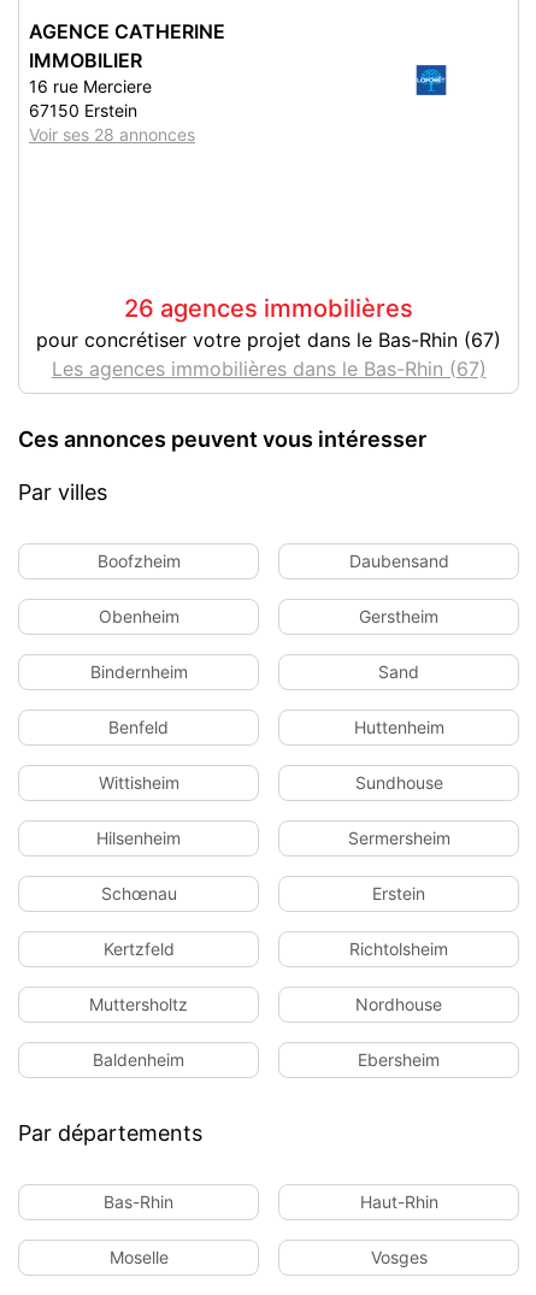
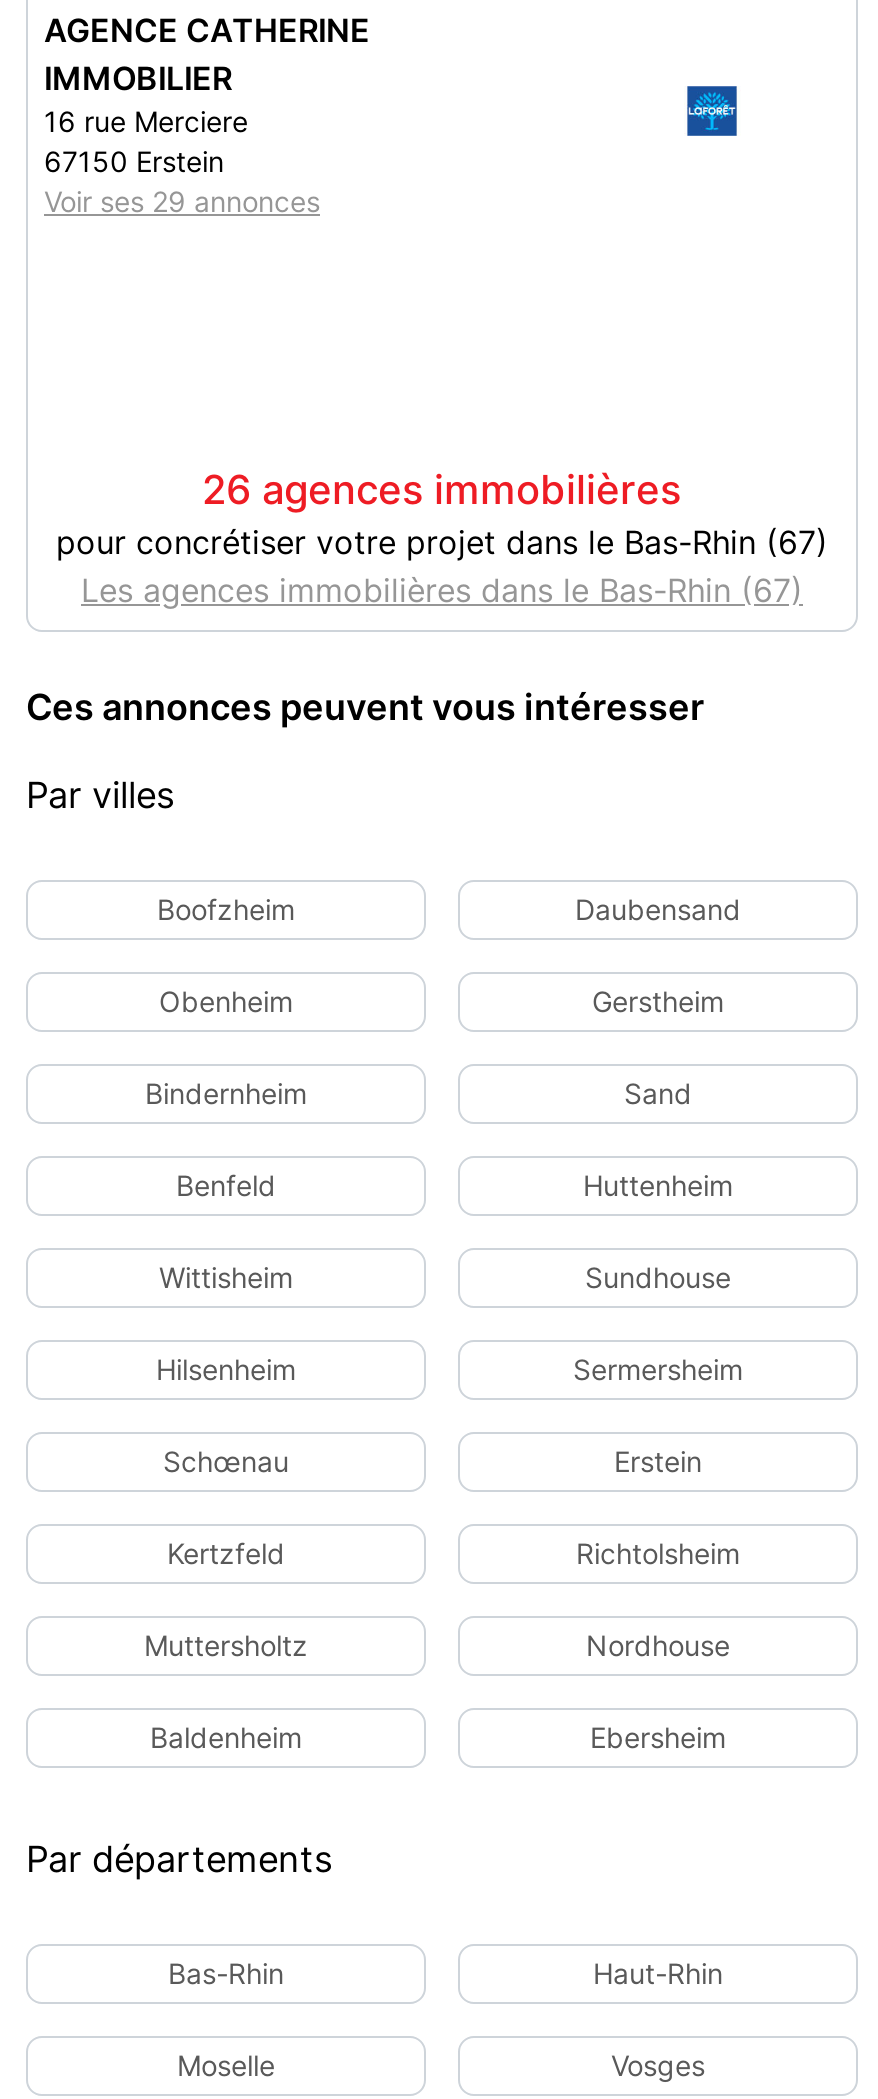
[29,124,195,145] Voir ses 28 annonces -> [44,184,320,218] Voir ses 29 annonces

